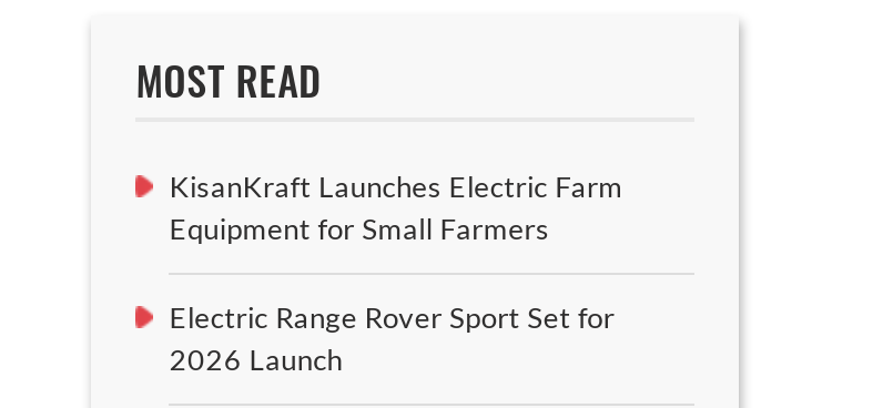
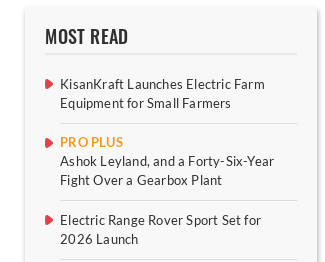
none -> [60,134,274,188] PRO PLUS | Ashok Leyland, and a Forty-Six-Year | Fight Over a Gearbox Plant

